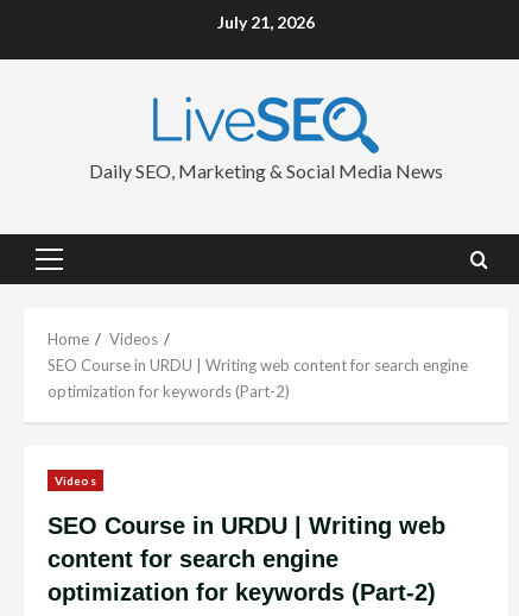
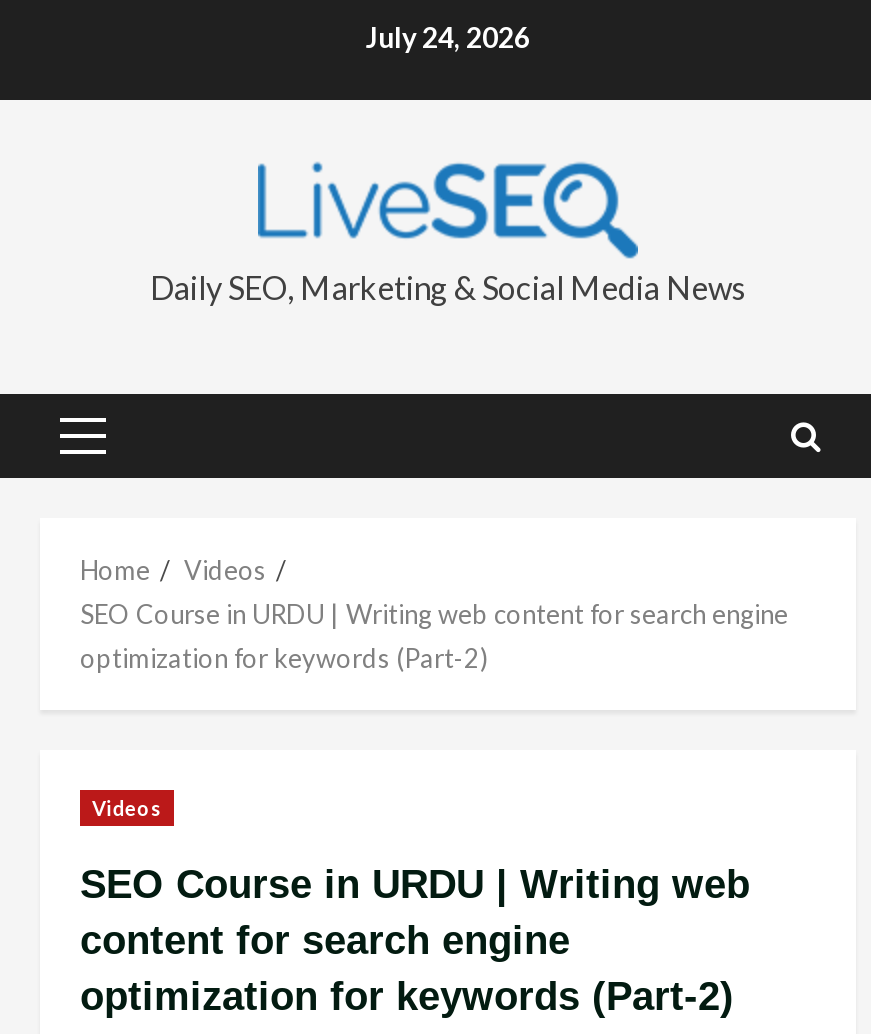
[217,11,315,32] July 21, 2026 -> [366,19,530,53] July 24, 2026

